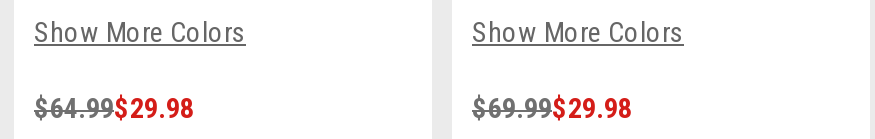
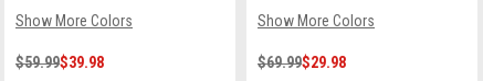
[34,91,194,123] $64.99$29.98 -> [15,53,104,71] $59.99$39.98

